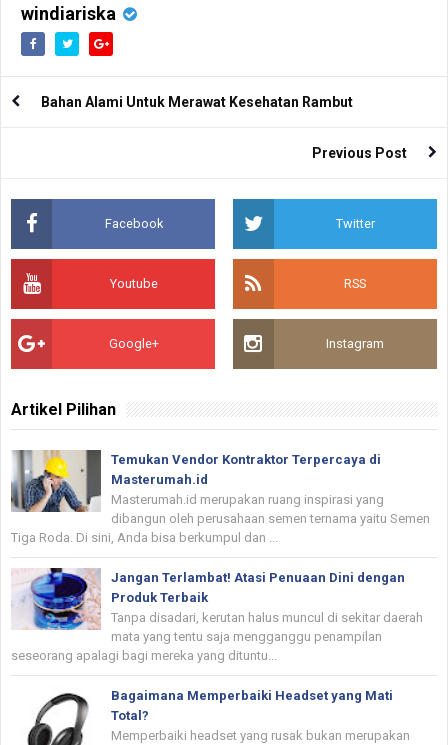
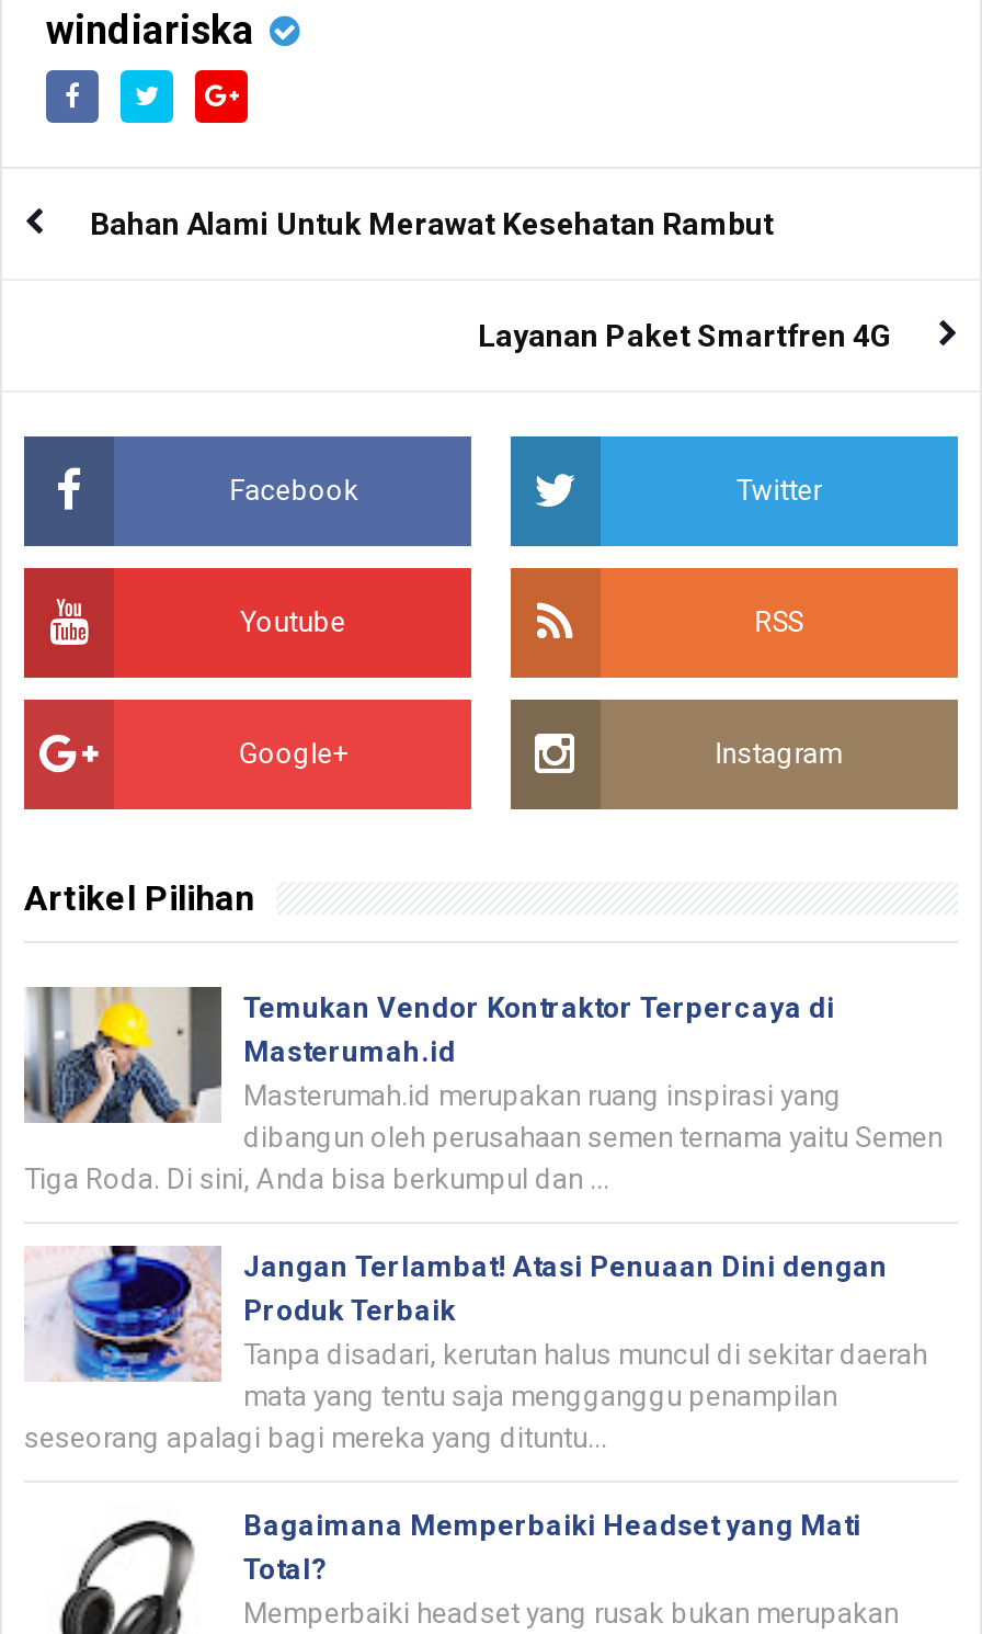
[312,145,407,161] Previous Post -> [478,317,892,352] Layanan Paket Smartfren 4G

